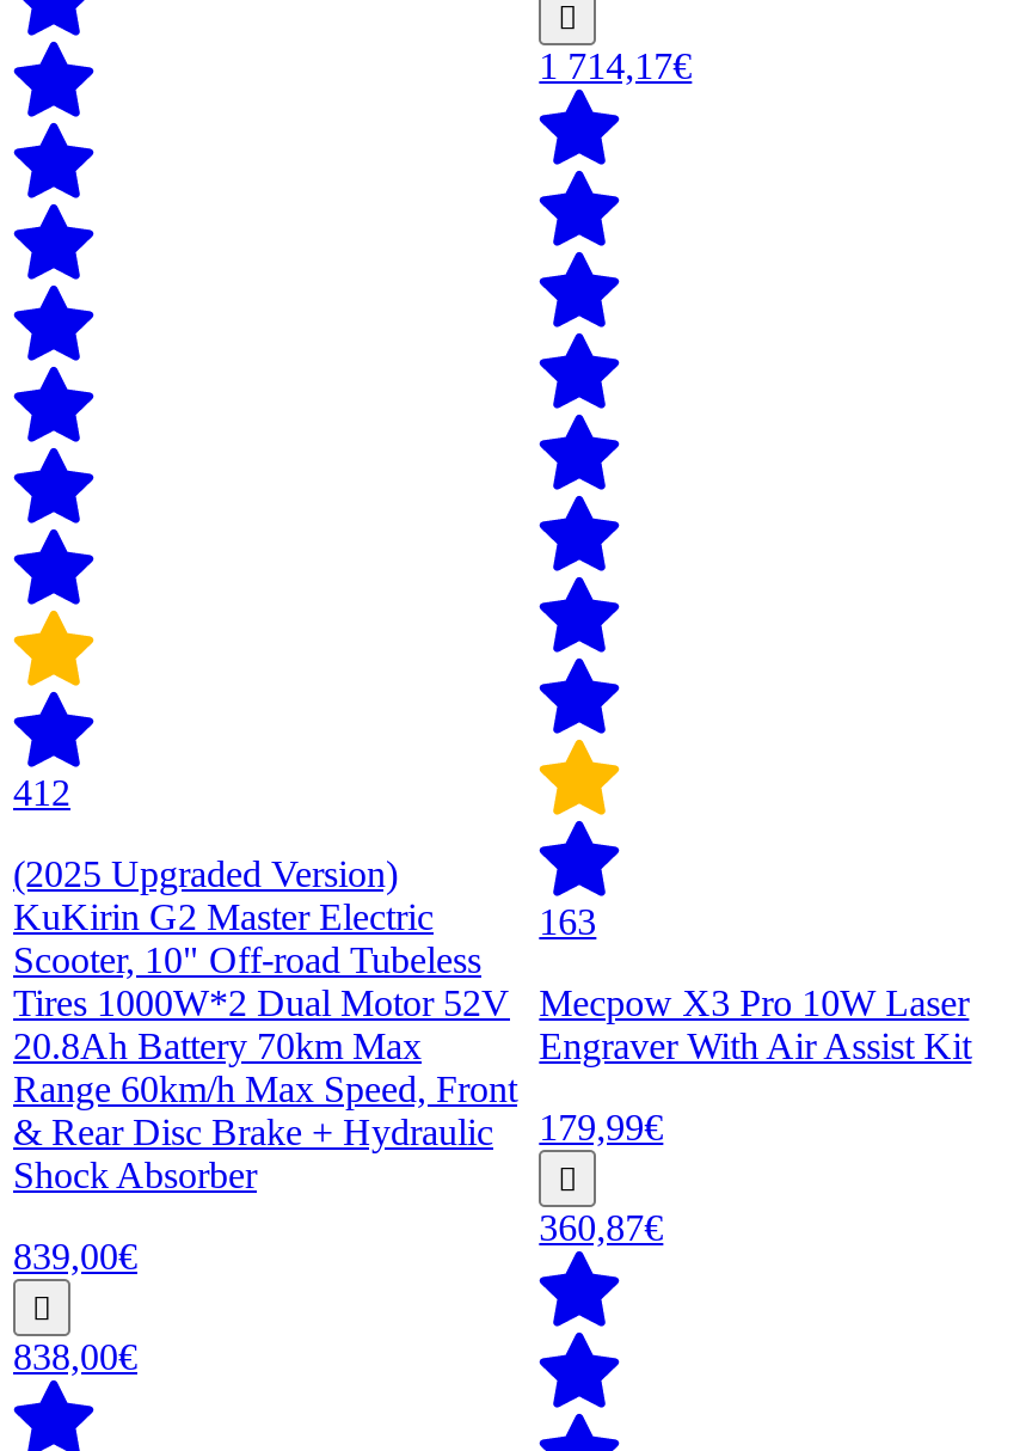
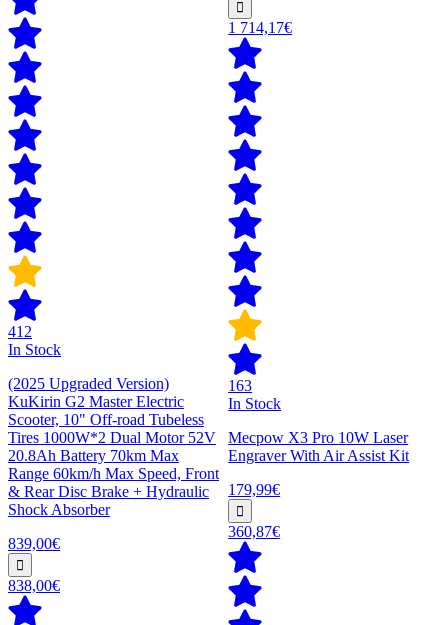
none -> [8,341,61,358] In Stock
none -> [228,395,281,412] In Stock

